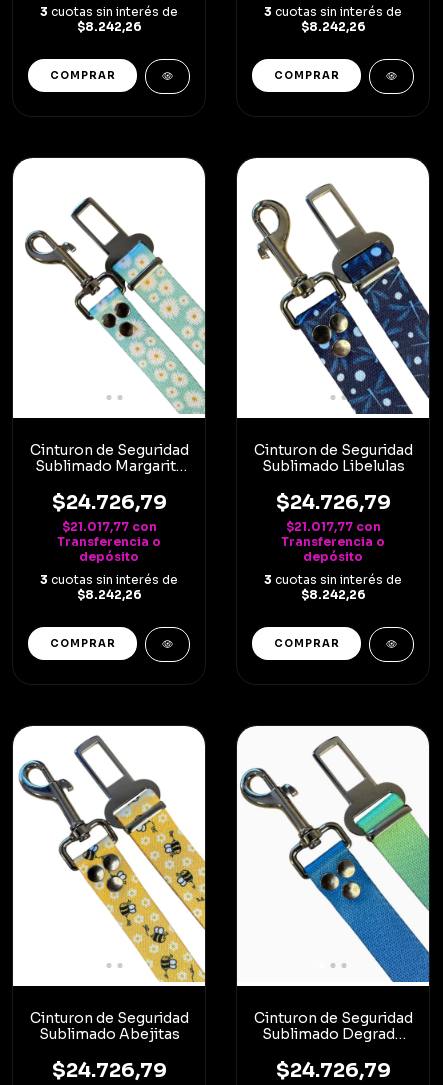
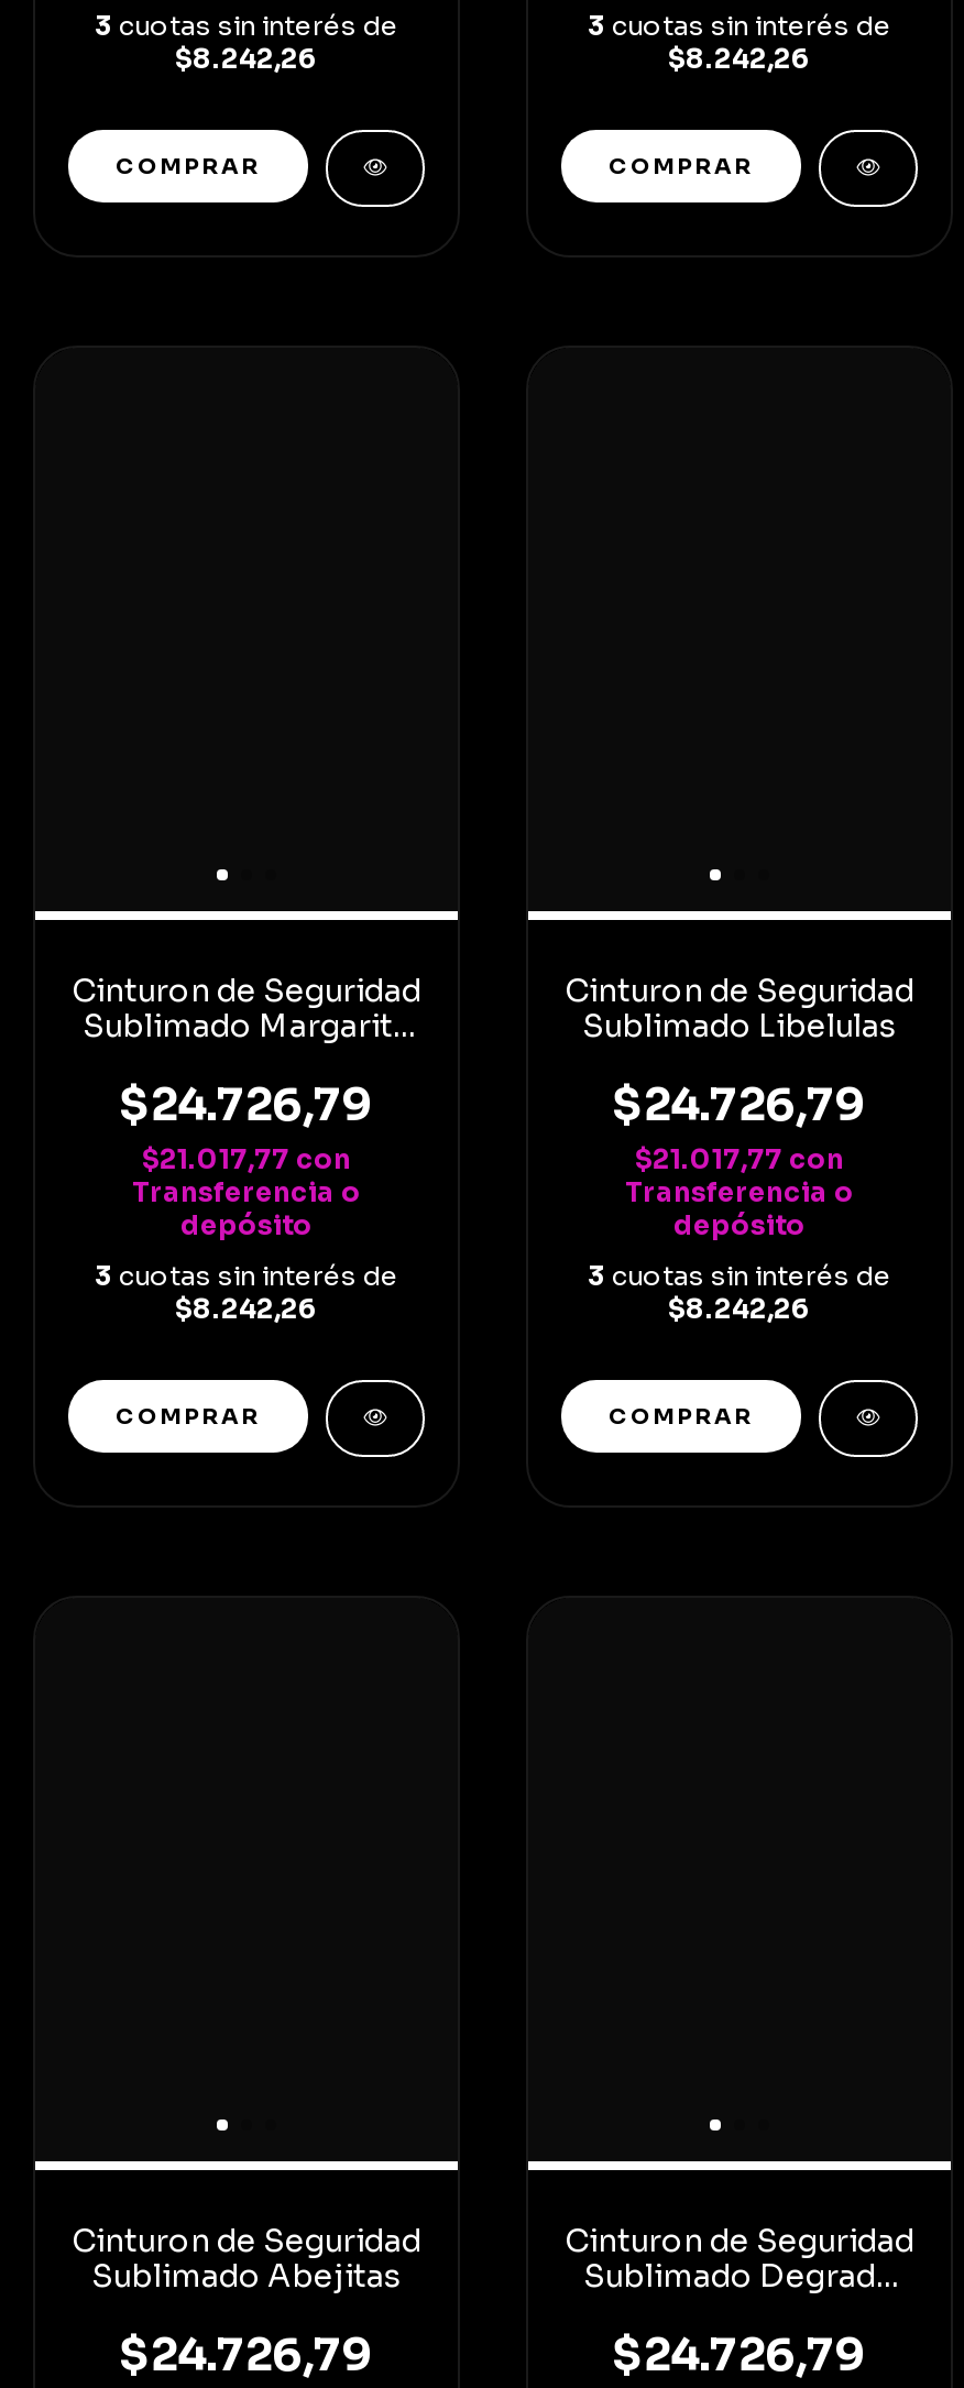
[12,157,206,414] [image] -> none
[236,157,430,414] [image] -> none
[12,725,206,983] [image] -> none
[236,725,430,983] [image] -> none

